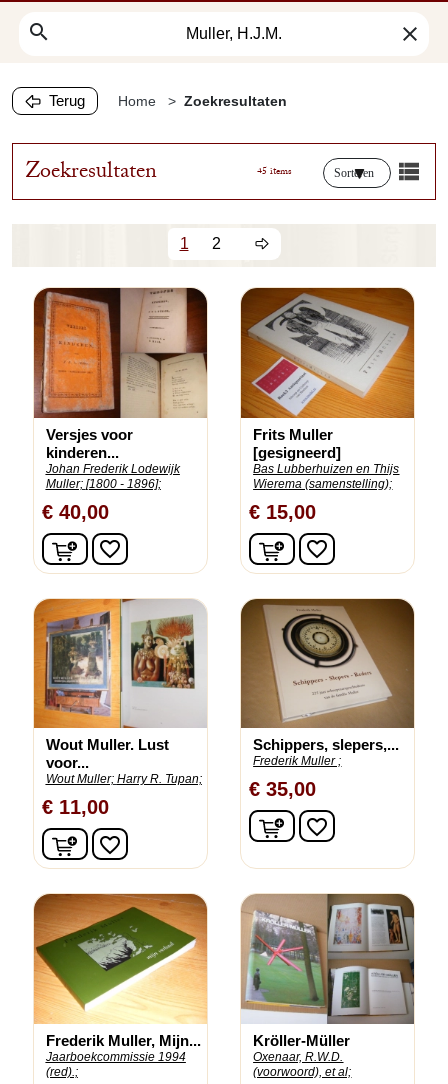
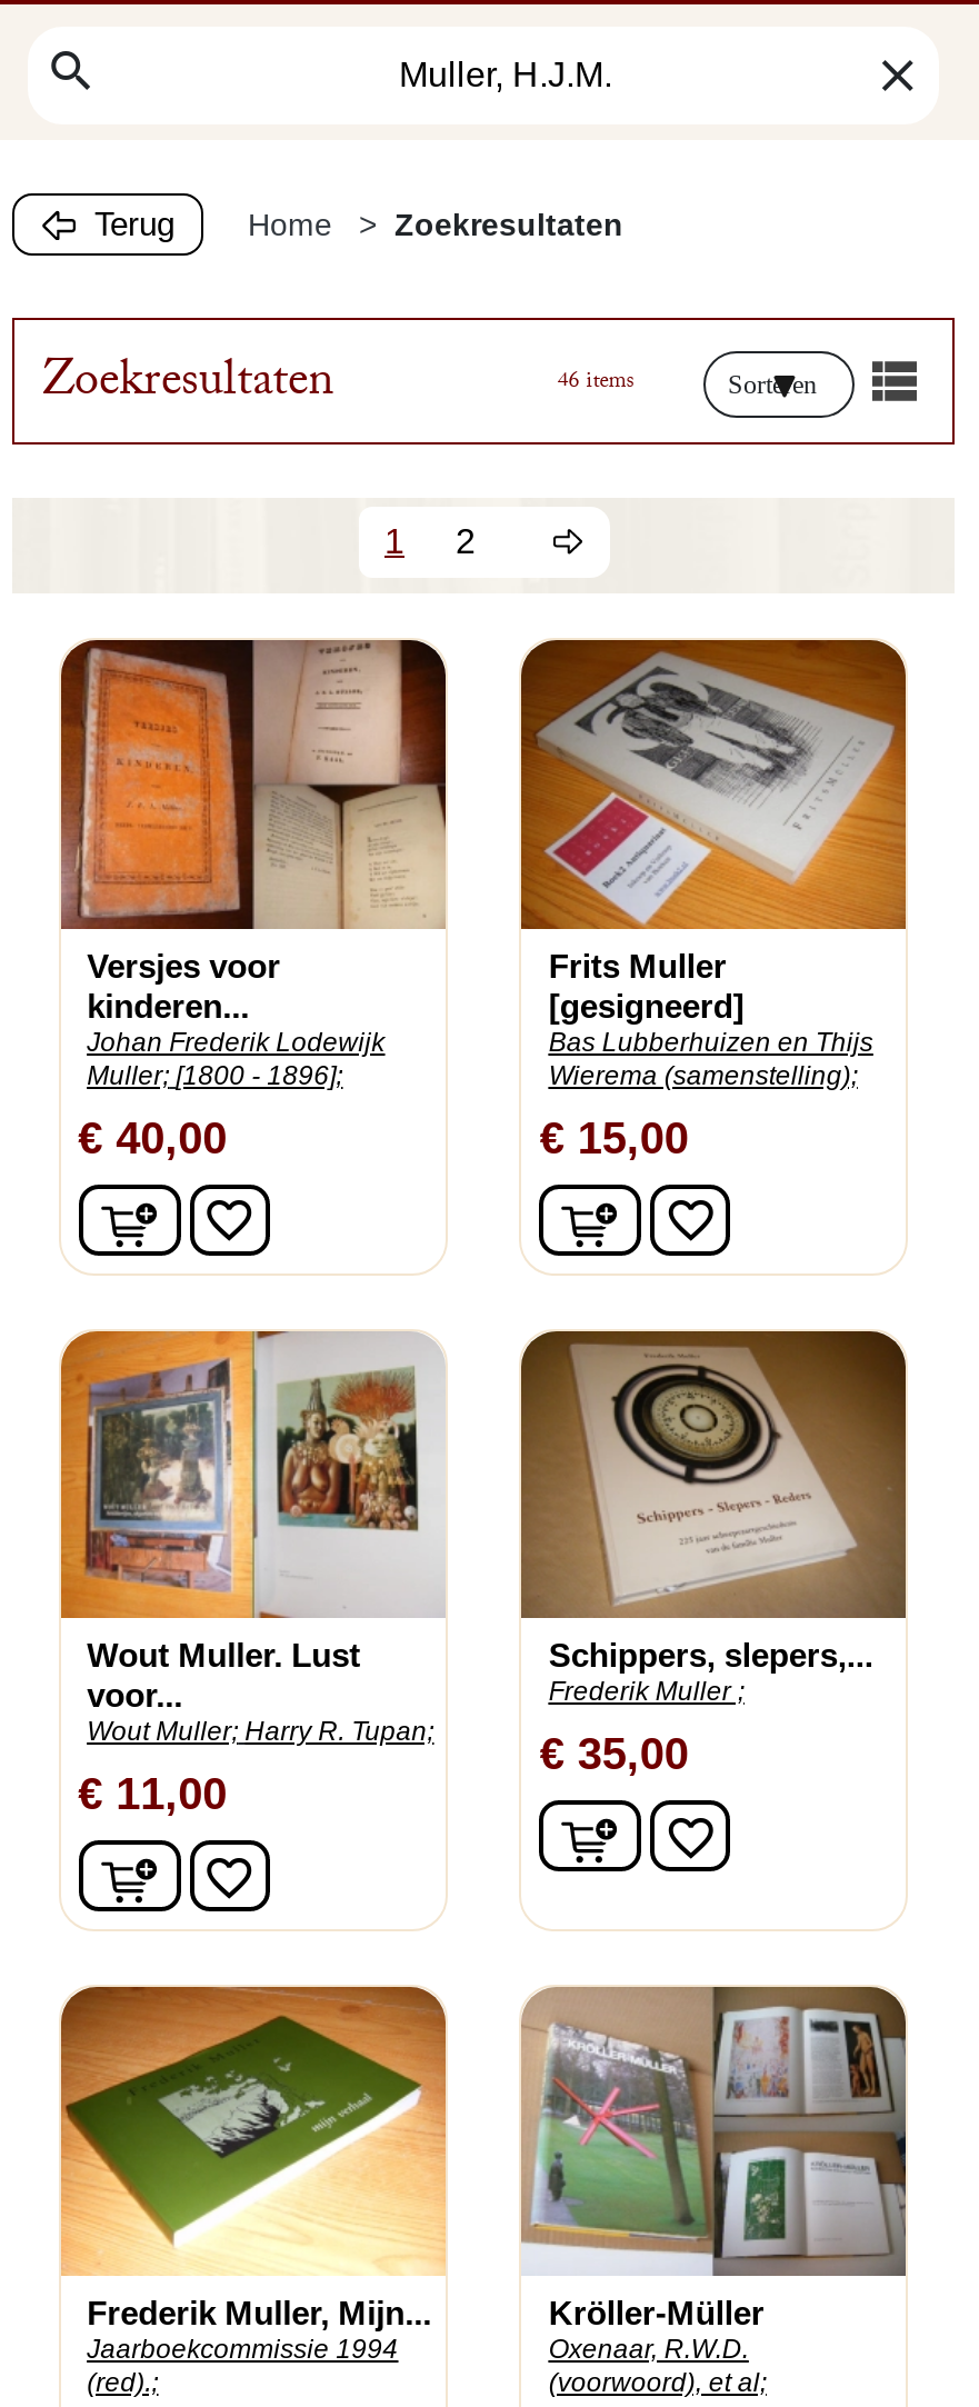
[257,164,292,181] 45 items -> [557,364,635,402] 46 items

